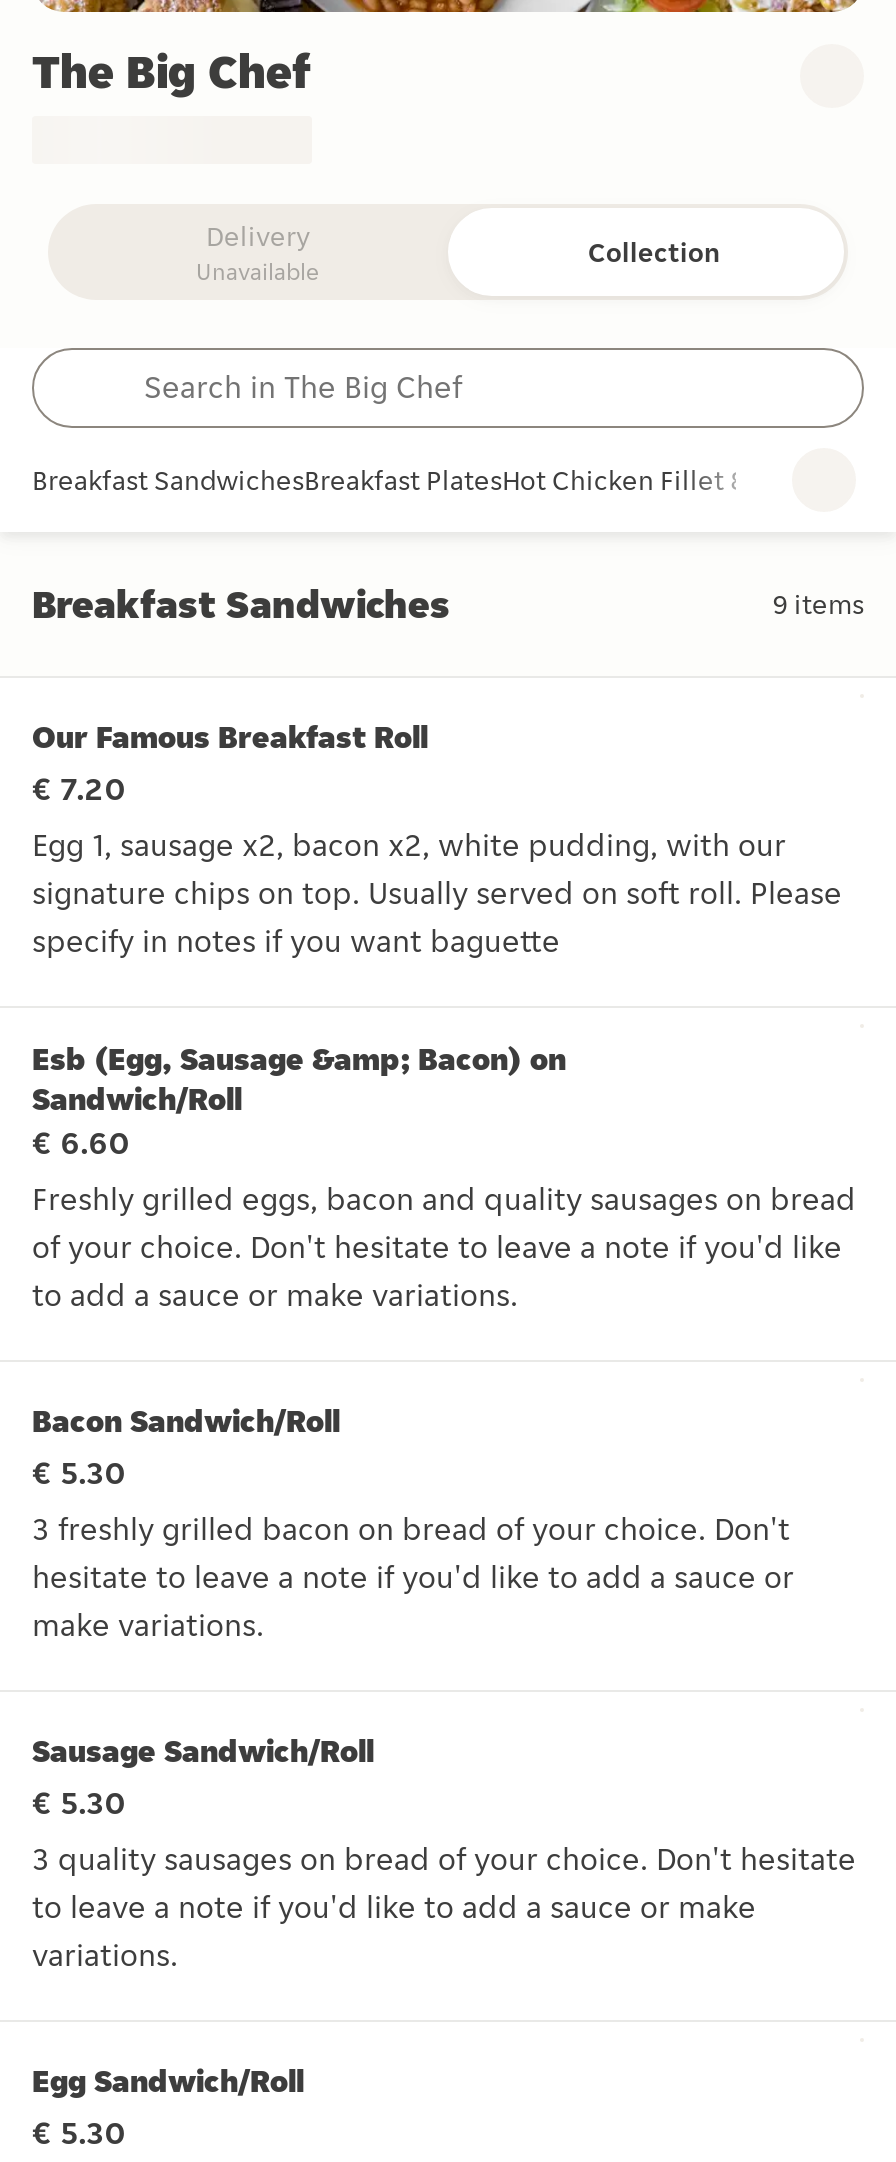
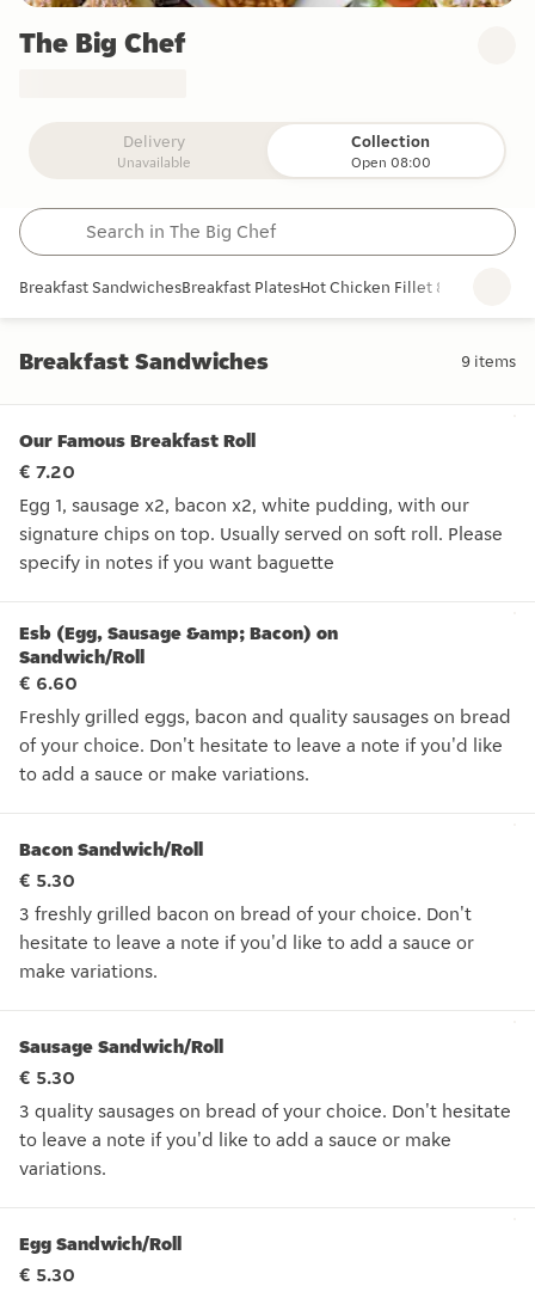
none -> [350,153,431,171] Open 08:00

